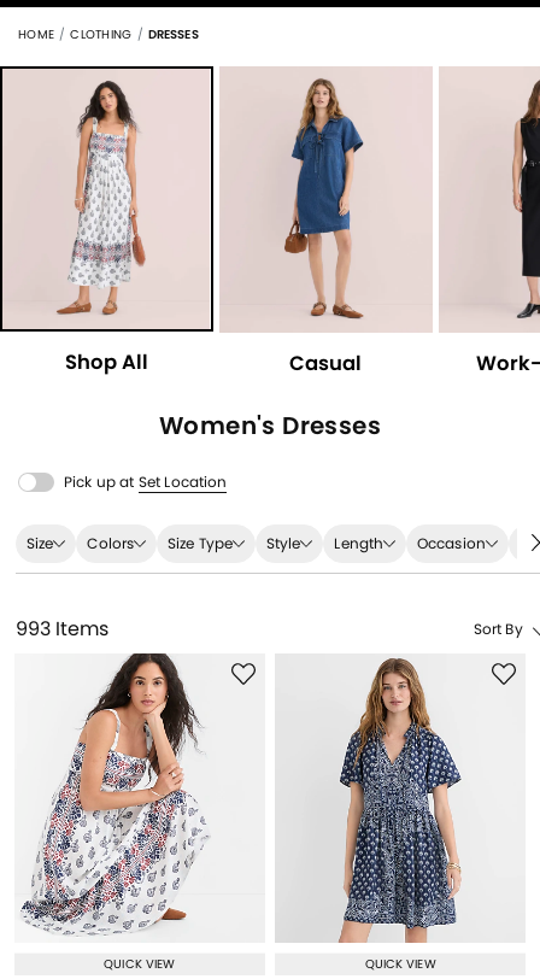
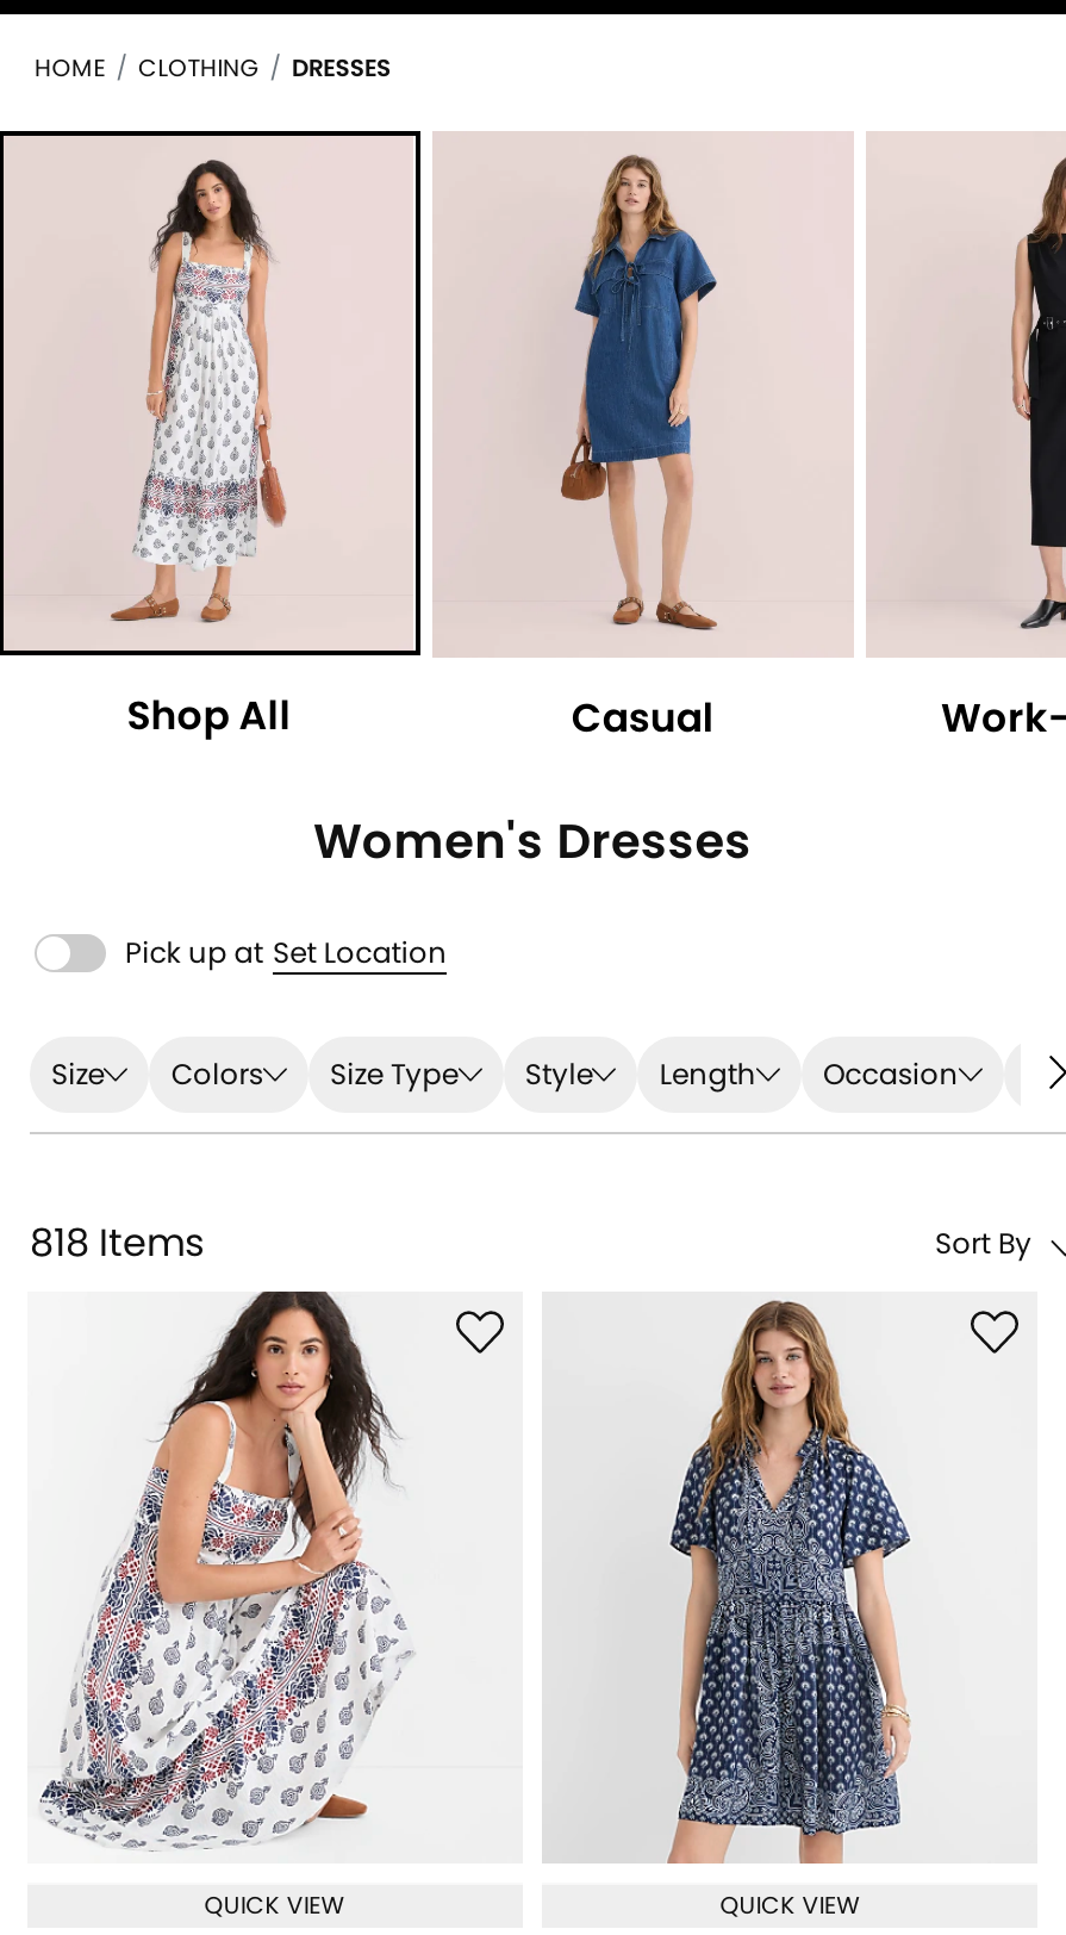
[16,615,108,643] 993 Items -> [30,1215,204,1270] 818 Items

